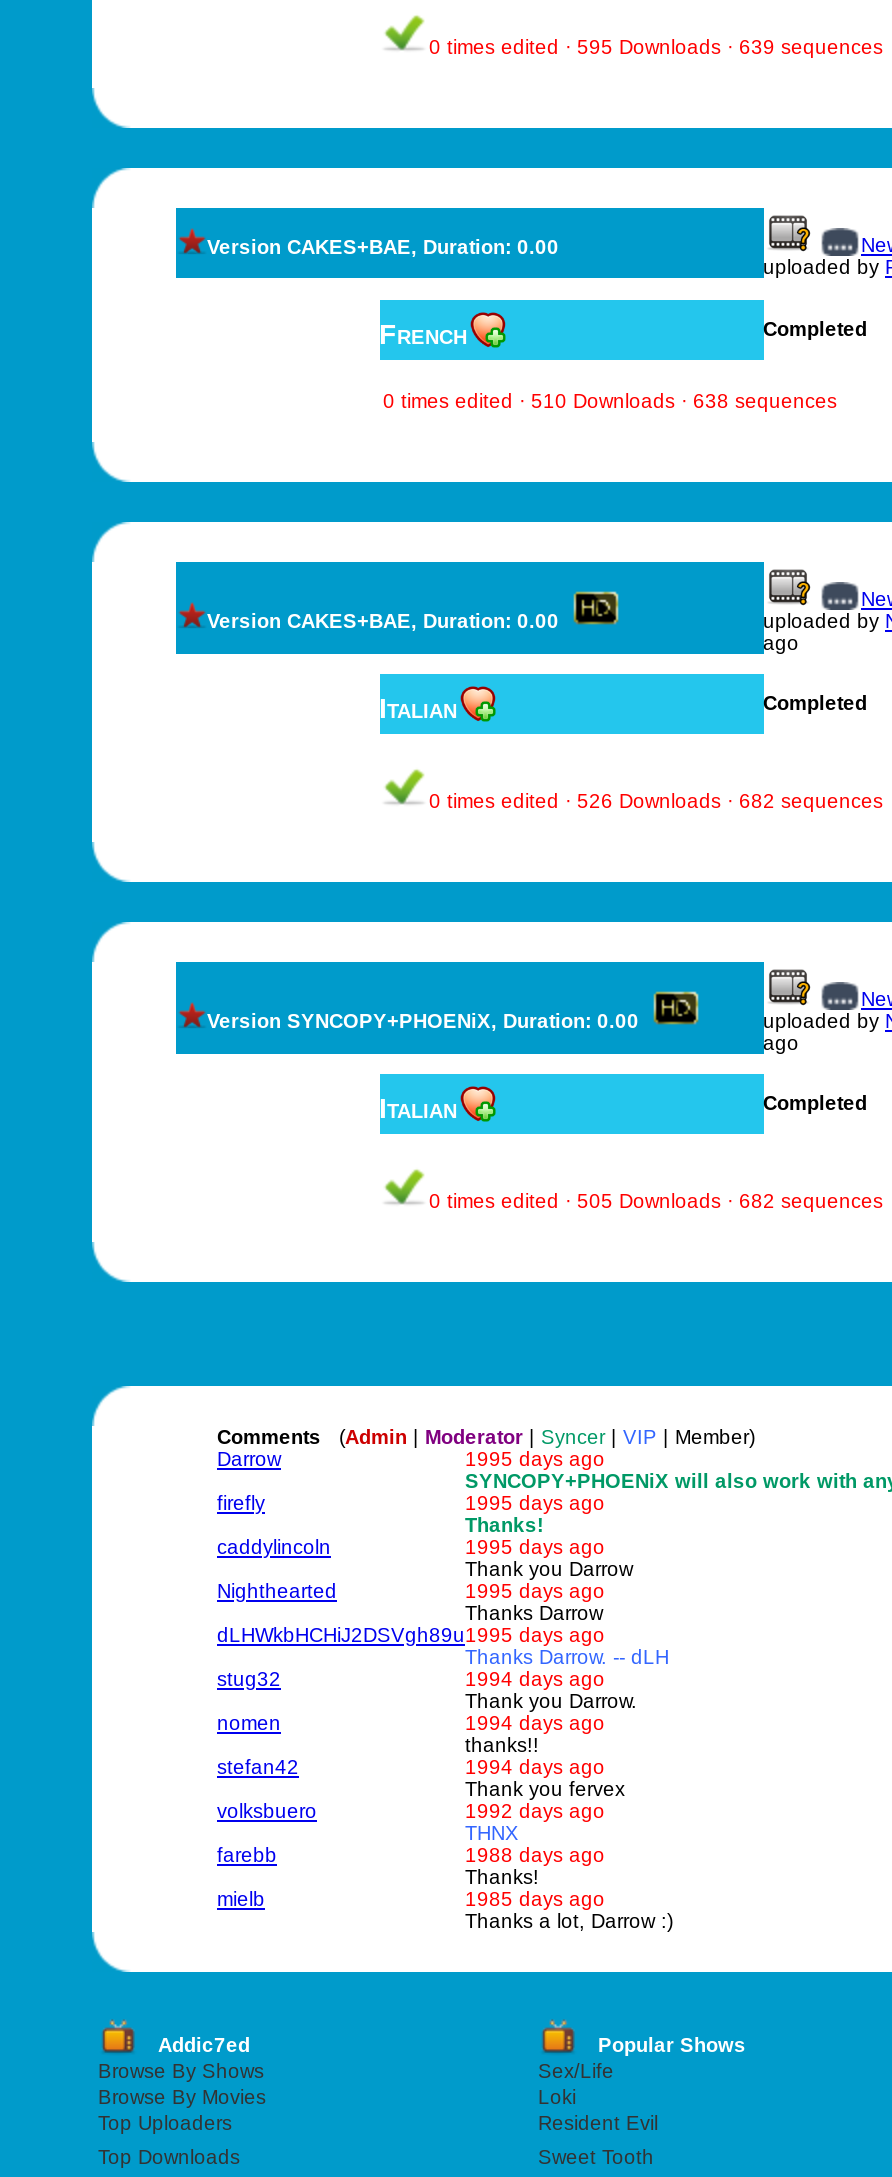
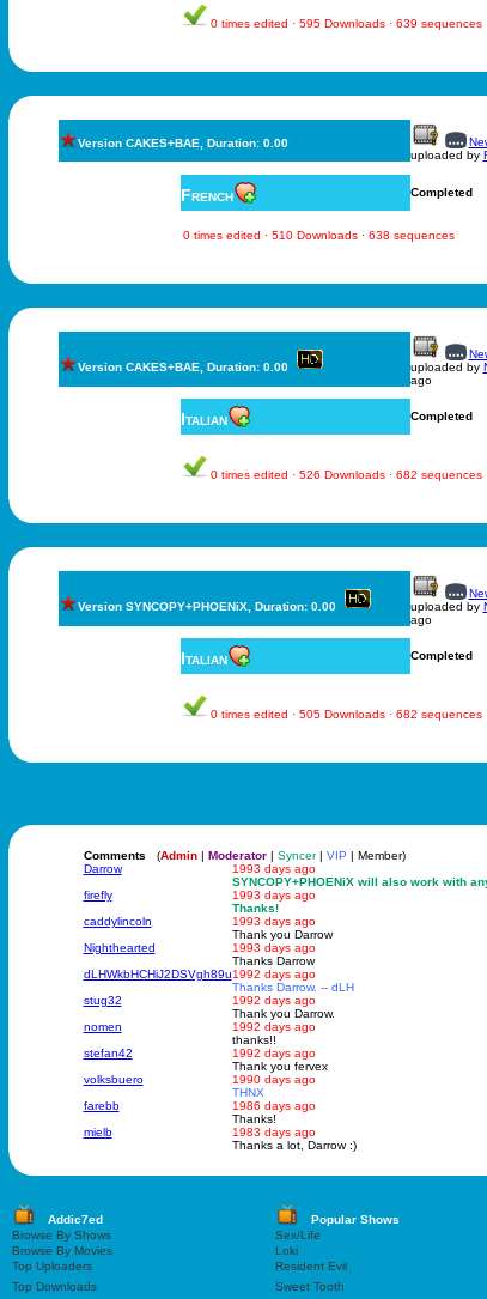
[465,1448,605,1470] 1995 days ago -> [232,862,315,875] 1993 days ago
[465,1492,605,1514] 1995 days ago -> [232,888,315,902] 1993 days ago
[465,1536,605,1558] 1995 days ago -> [232,915,315,928] 1993 days ago
[465,1580,605,1602] 1995 days ago -> [232,941,315,954] 1993 days ago
[217,1624,605,1646] dLHWkbHCHiJ2DSVgh89u1995 days ago -> [83,967,315,981] dLHWkbHCHiJ2DSVgh89u1992 days ago
[465,1668,605,1690] 1994 days ago -> [232,994,315,1007] 1992 days ago
[465,1712,605,1734] 1994 days ago -> [232,1020,315,1033] 1992 days ago
[465,1756,605,1778] 1994 days ago -> [232,1046,315,1060] 1992 days ago
[465,1800,605,1822] 1992 days ago -> [232,1073,315,1086] 1990 days ago
[465,1844,605,1866] 1988 days ago -> [232,1099,315,1112] 1986 days ago
[465,1888,605,1910] 1985 days ago -> [232,1125,315,1139] 1983 days ago

